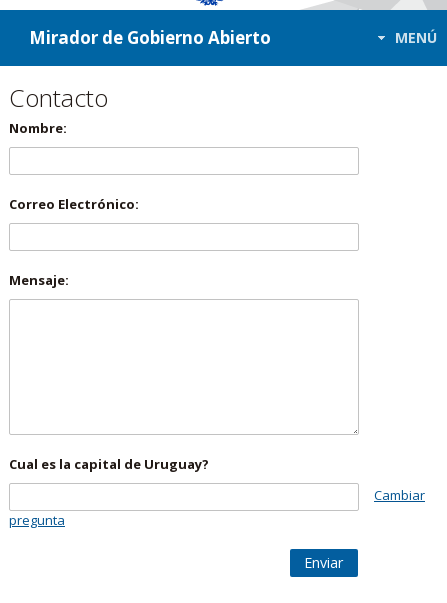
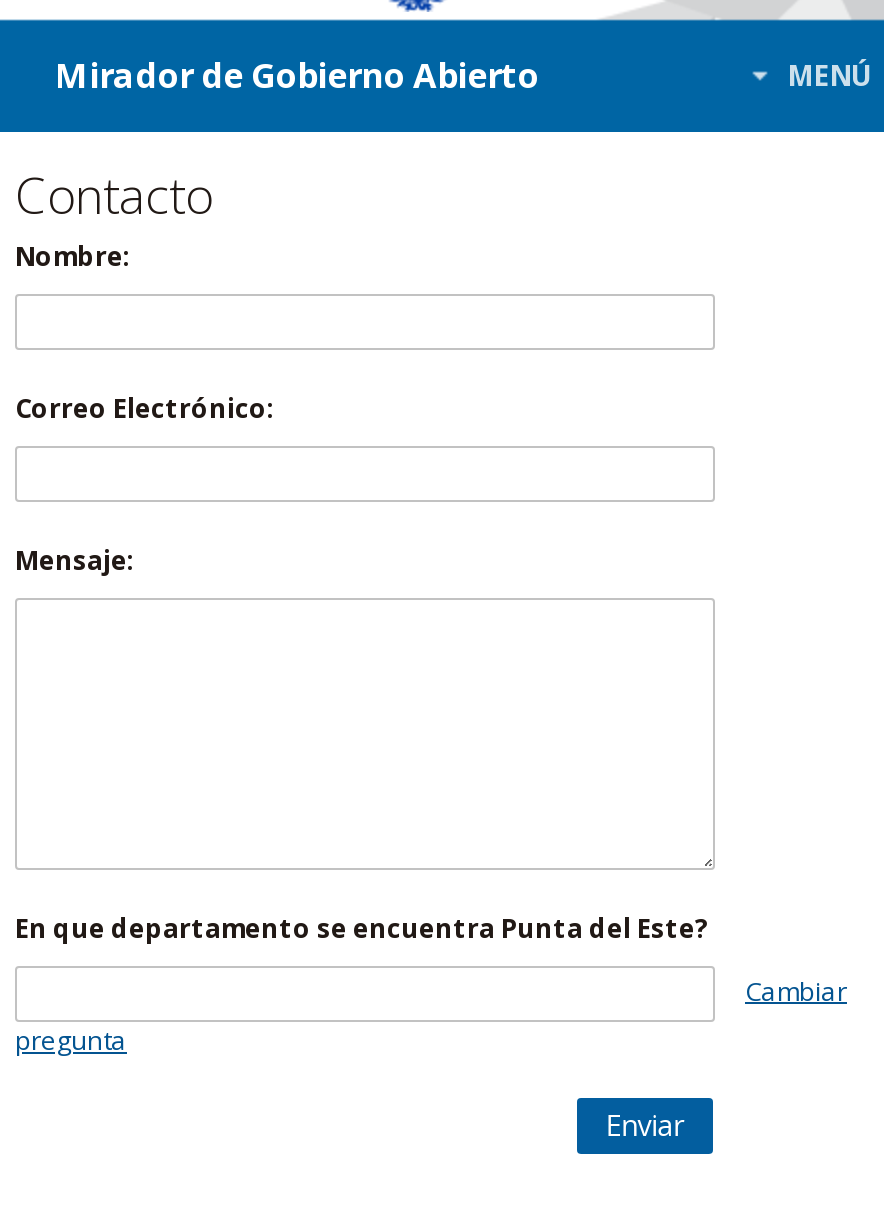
[9,455,209,473] Cual es la capital de Uruguay? -> [15,910,709,946] En que departamento se encuentra Punta del Este?

